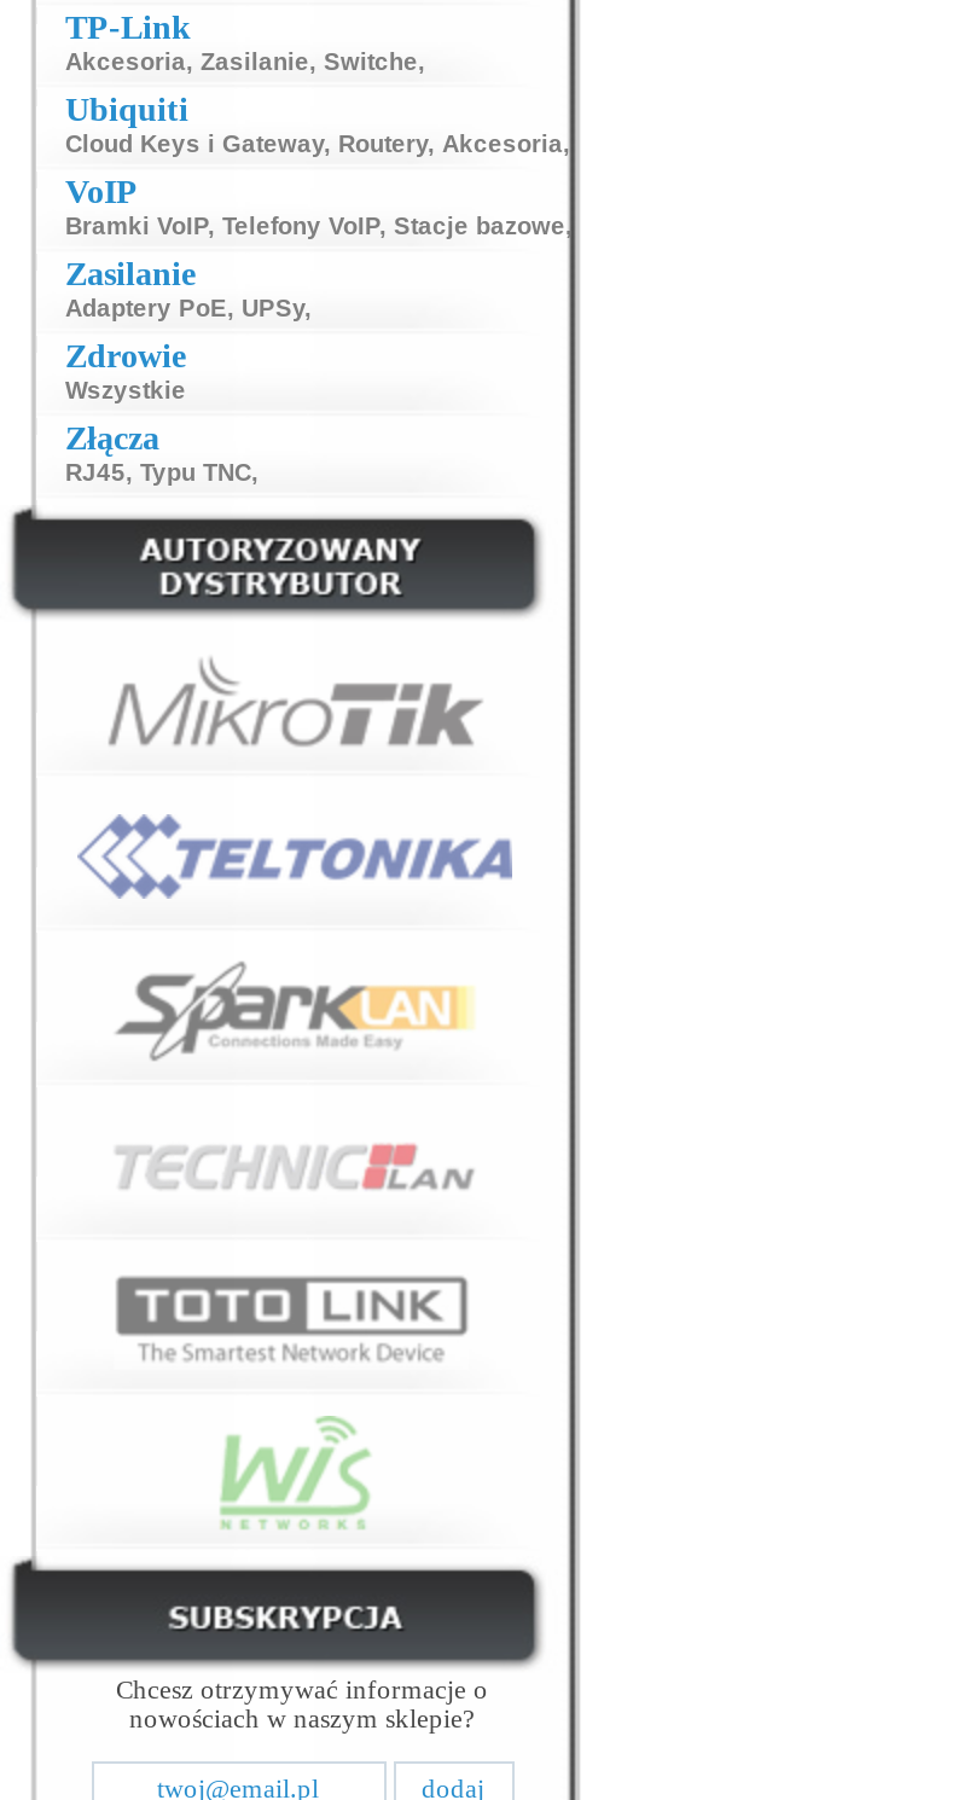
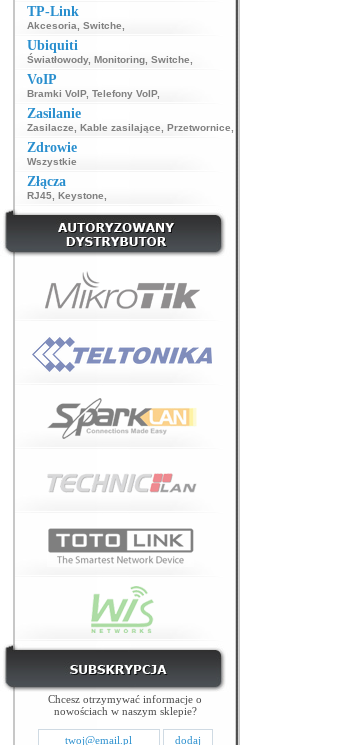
[65,48,425,75] Akcesoria, Zasilanie, Switche, -> [27,20,125,31] Akcesoria, Switche,
[65,130,570,157] Cloud Keys i Gateway, Routery, Akcesoria, -> [27,54,193,65] Światłowody, Monitoring, Switche,
[65,213,573,239] Bramki VoIP, Telefony VoIP, Stacje bazowe, -> [27,88,160,99] Bramki VoIP, Telefony VoIP,
[65,295,312,321] Adaptery PoE, UPSy, -> [27,122,234,133] Zasilacze, Kable zasilające, Przetwornice,
[65,459,259,486] RJ45, Typu TNC, -> [27,190,107,201] RJ45, Keystone,

